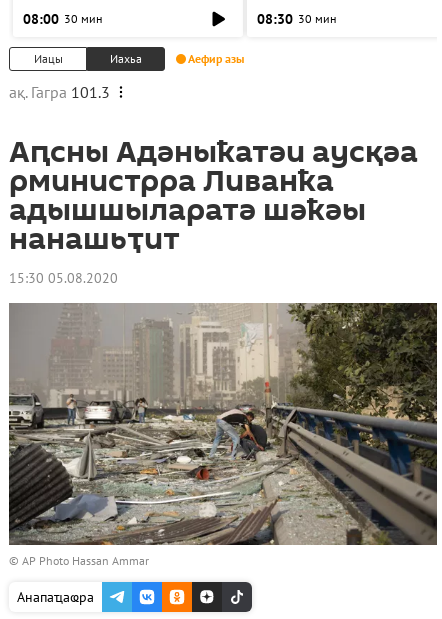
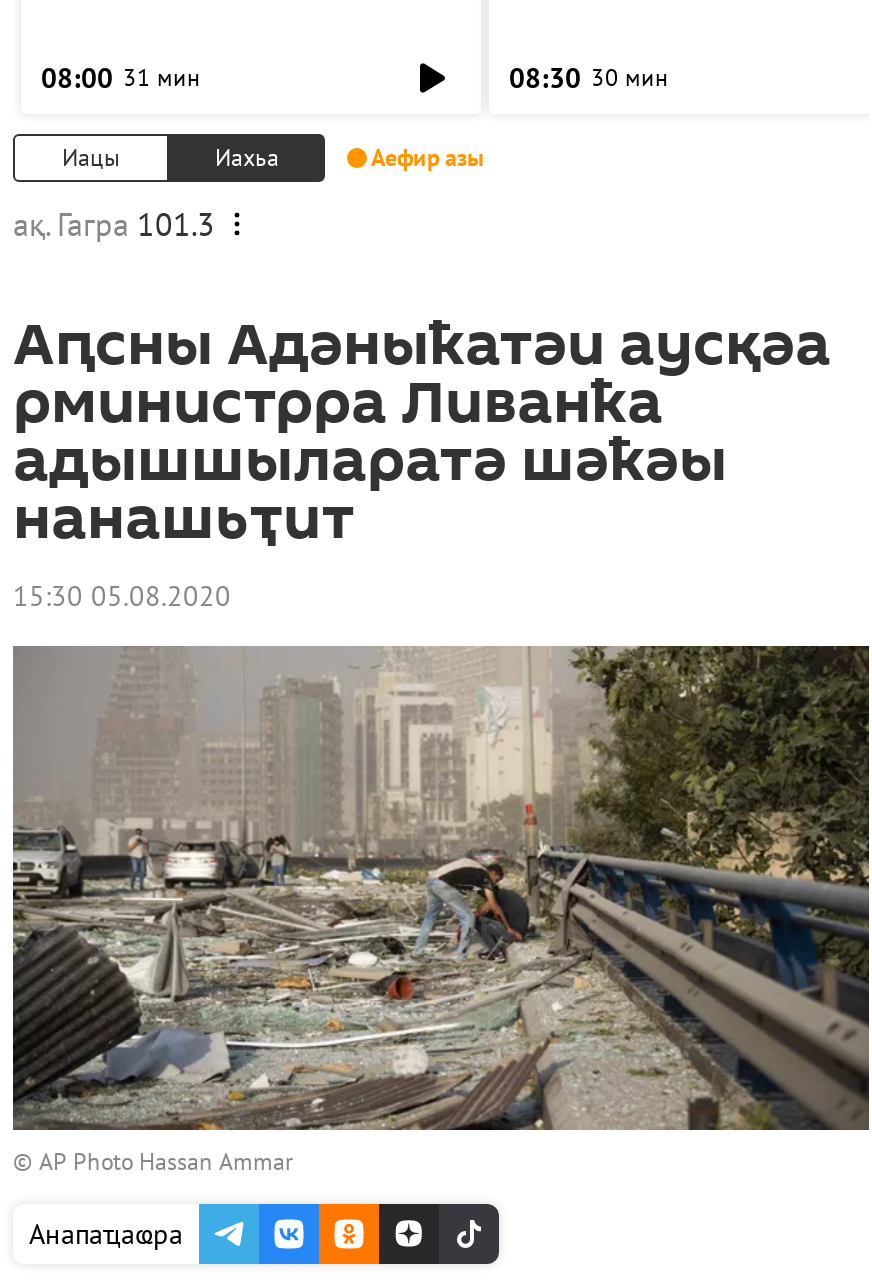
[23,10,102,28] 08:00 30 мин -> [41,60,199,96] 08:00 31 мин

